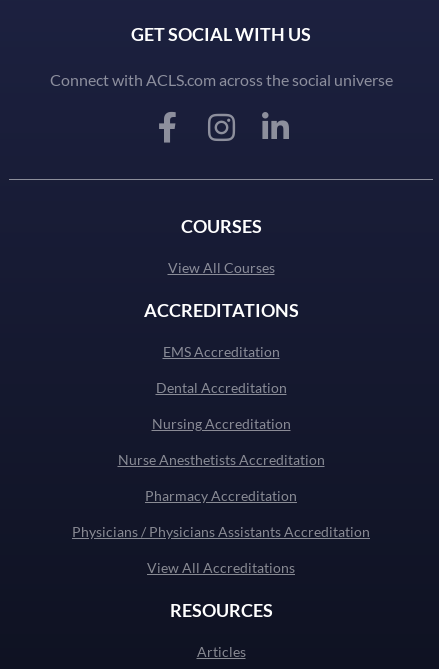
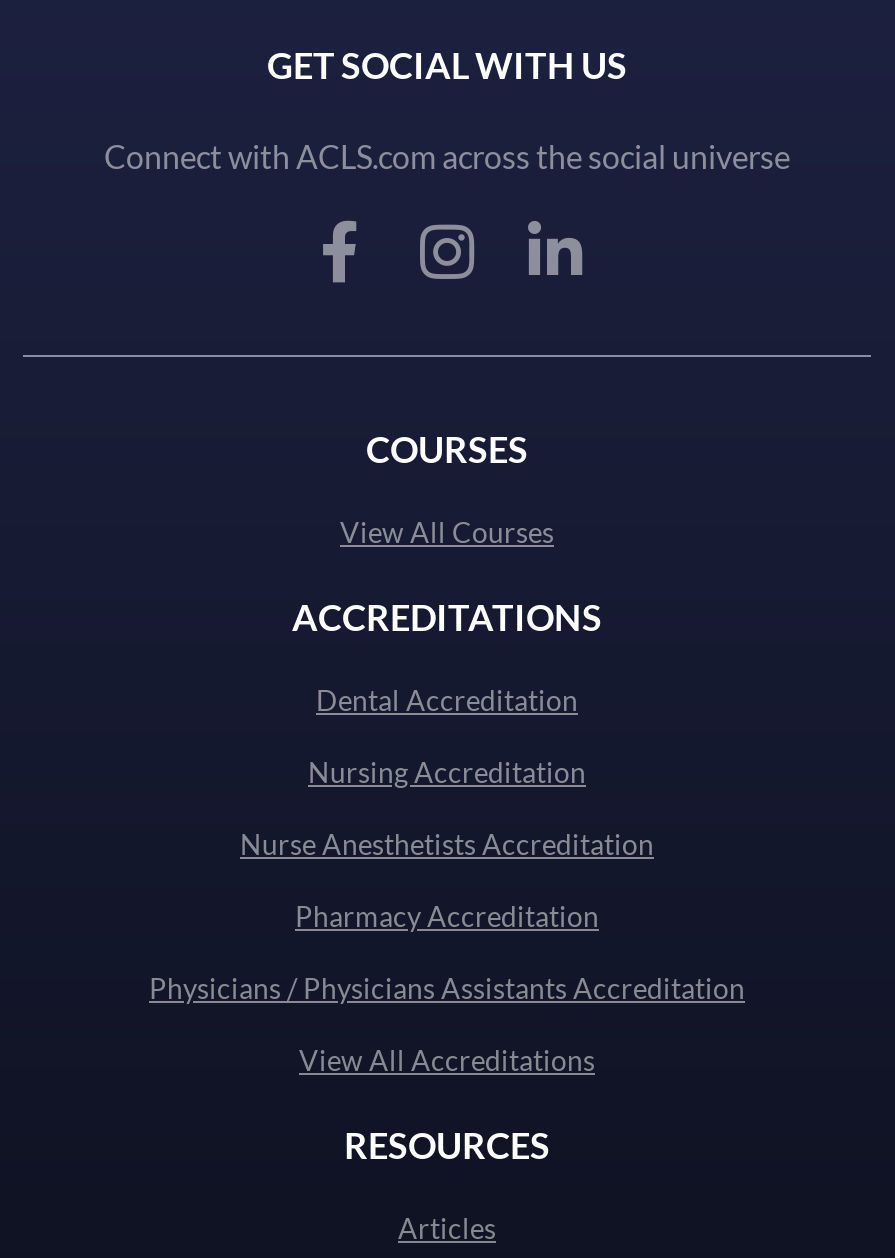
[162,343,279,360] EMS Accreditation -> none

